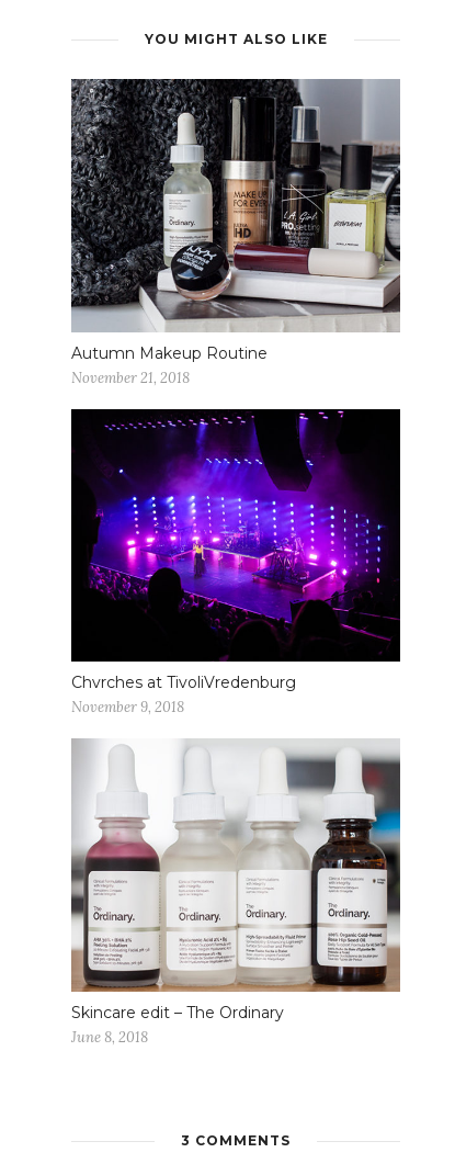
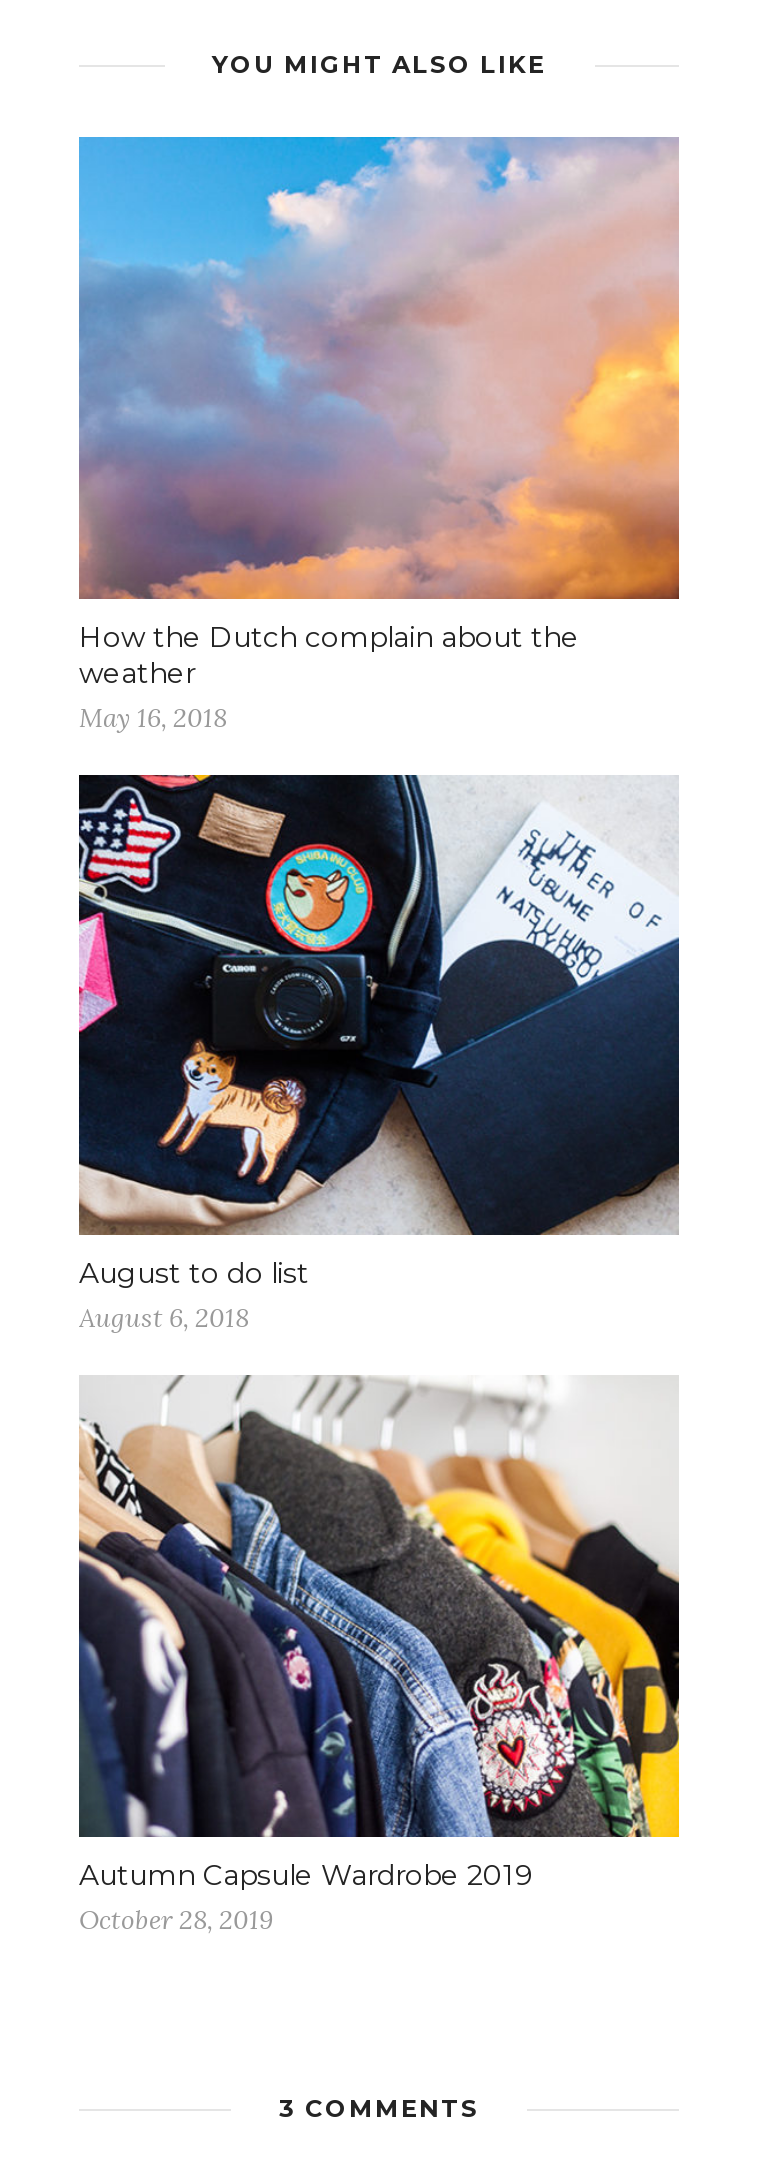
[70,78,401,387] [image] | Autumn Makeup Routine | November 21, 2018 -> [77,135,681,734] [image] | How the Dutch complain about the | weather | May 16, 2018
[70,408,401,717] [image] | Chvrches at TivoliVredenburg | November 9, 2018 -> [77,773,681,1336] [image] | August to do list | August 6, 2018
[70,739,401,1047] [image] | Skincare edit – The Ordinary | June 8, 2018 -> [77,1373,681,1937] [image] | Autumn Capsule Wardrobe 2019 | October 28, 2019

